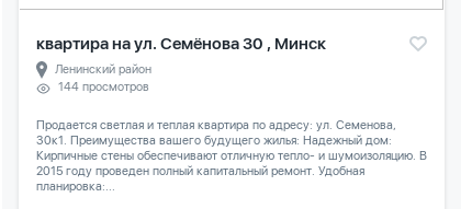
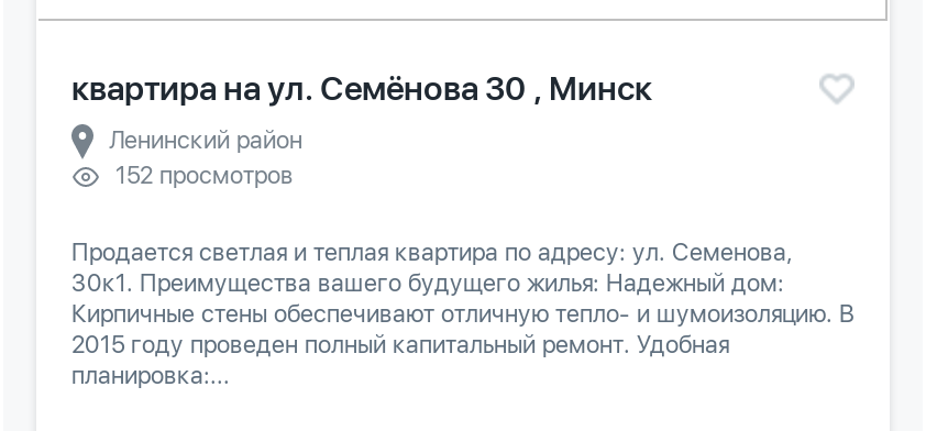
[58,80,149,95] 144 просмотров -> [115,163,294,191] 152 просмотров

